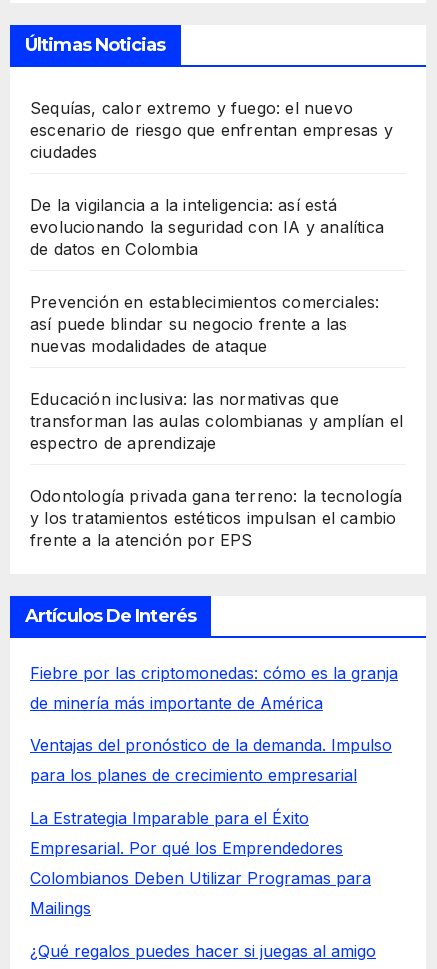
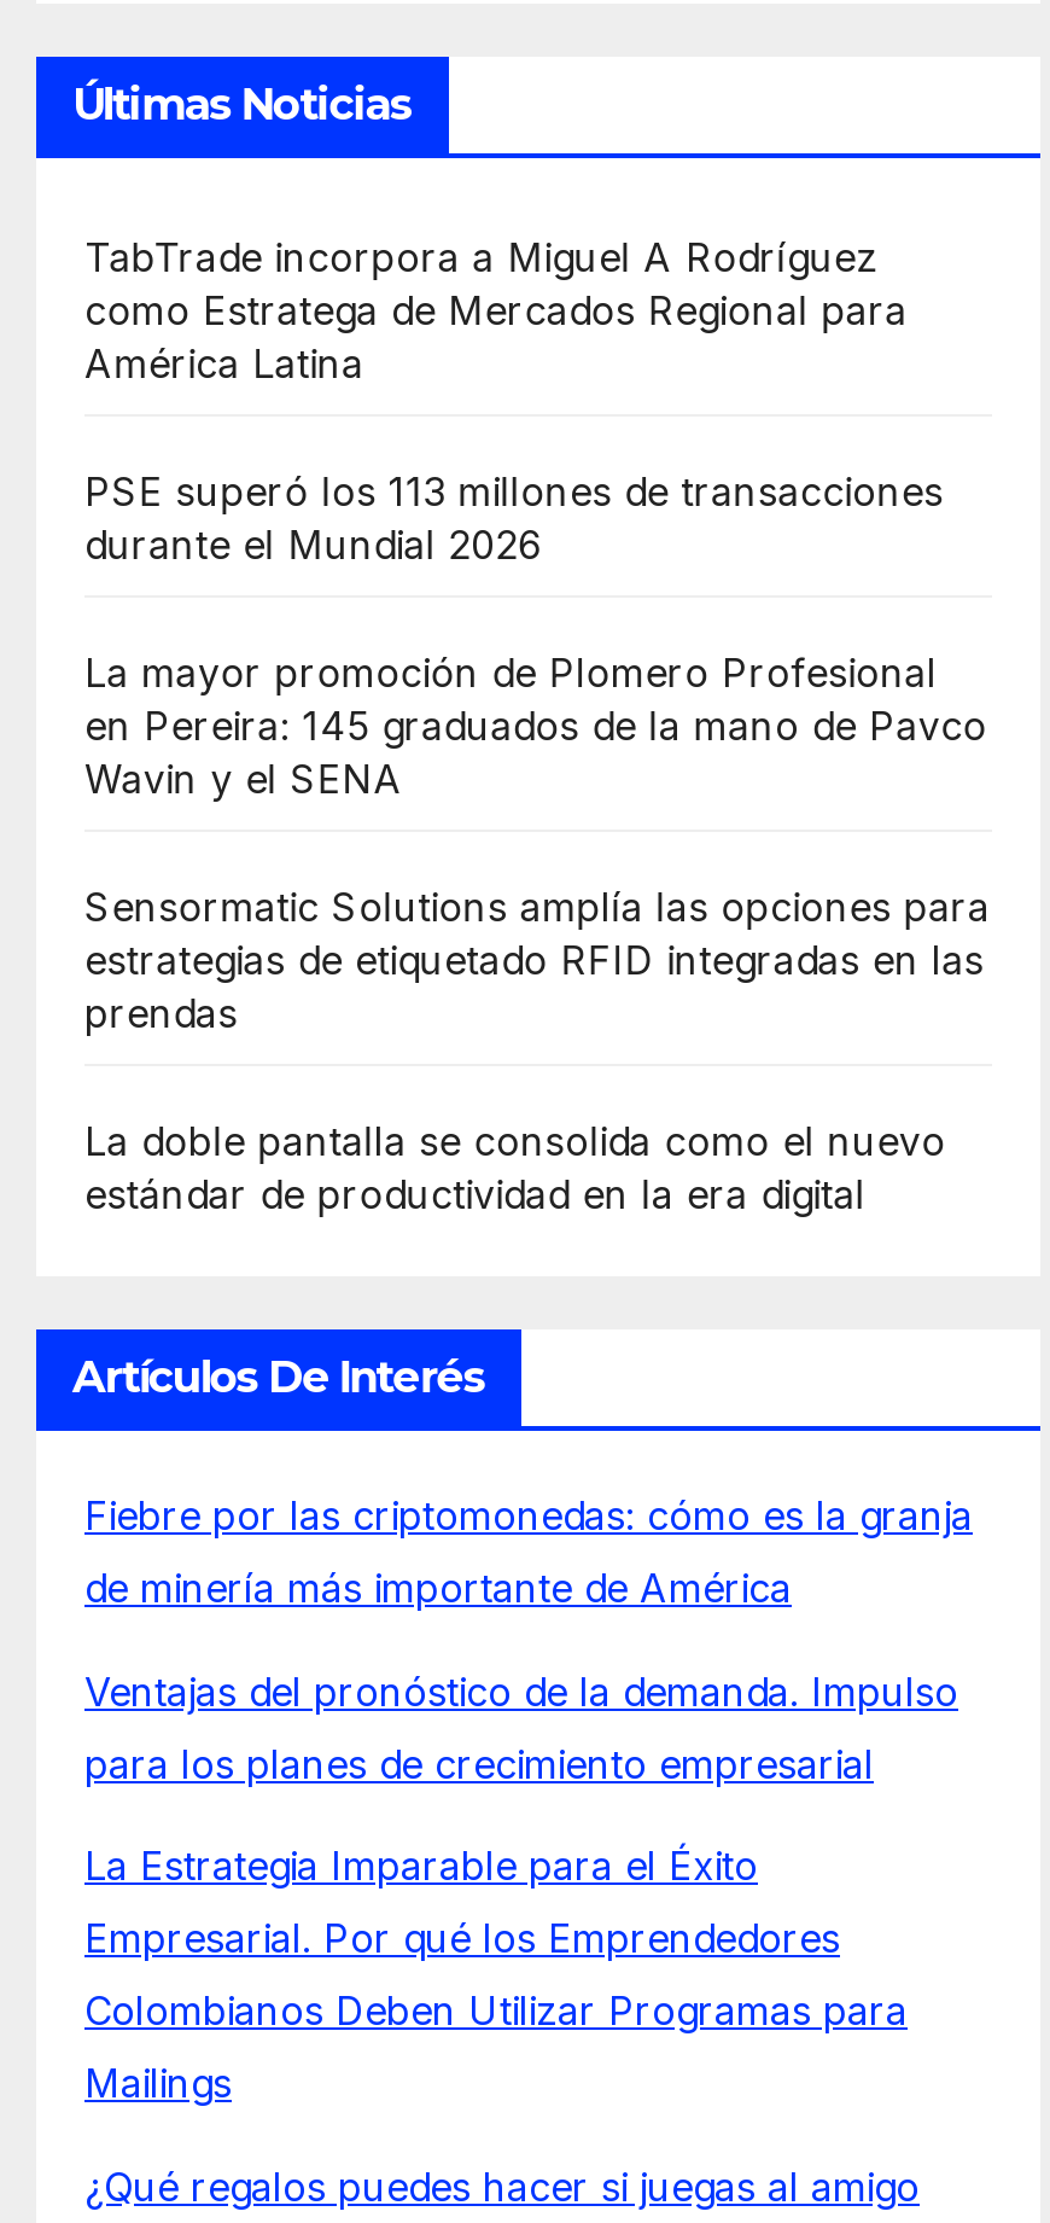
[30,98,393,162] Sequías, calor extremo y fuego: el nuevo | escenario de riesgo que enfrentan empresas y | ciudades -> [84,233,908,387] TabTrade incorpora a Miguel A Rodríguez | como Estratega de Mercados Regional para | América Latina
[30,195,384,259] De la vigilancia a la inteligencia: así está | evolucionando la seguridad con IA y analítica | de datos en Colombia -> [84,467,943,568] PSE superó los 113 millones de transacciones | durante el Mundial 2026
[30,292,380,356] Prevención en establecimientos comerciales: | así puede blindar su negocio frente a las | nuevas modalidades de ataque -> [84,648,987,803] La mayor promoción de Plomero Profesional | en Pereira: 145 graduados de la mano de Pavco | Wavin y el SENA
[30,389,403,453] Educación inclusiva: las normativas que | transforman las aulas colombianas y amplían el | espectro de aprendizaje -> [84,882,990,1037] Sensormatic Solutions amplía las opciones para | estrategias de etiquetado RFID integradas en las | prendas
[30,486,402,550] Odontología privada gana terreno: la tecnología | y los tratamientos estéticos impulsan el cambio | frente a la atención por EPS -> [84,1116,946,1218] La doble pantalla se consolida como el nuevo | estándar de productividad en la era digital

